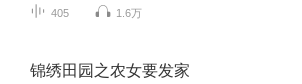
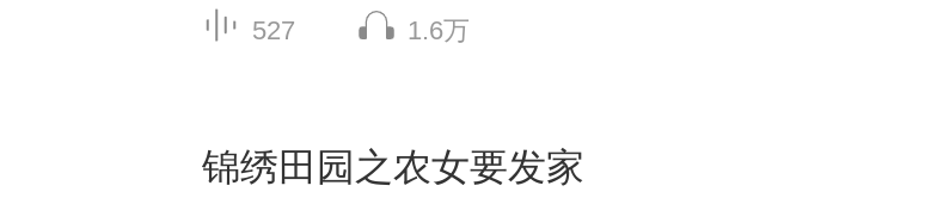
[51,7,69,19] 405 -> [252,15,295,44] 527

